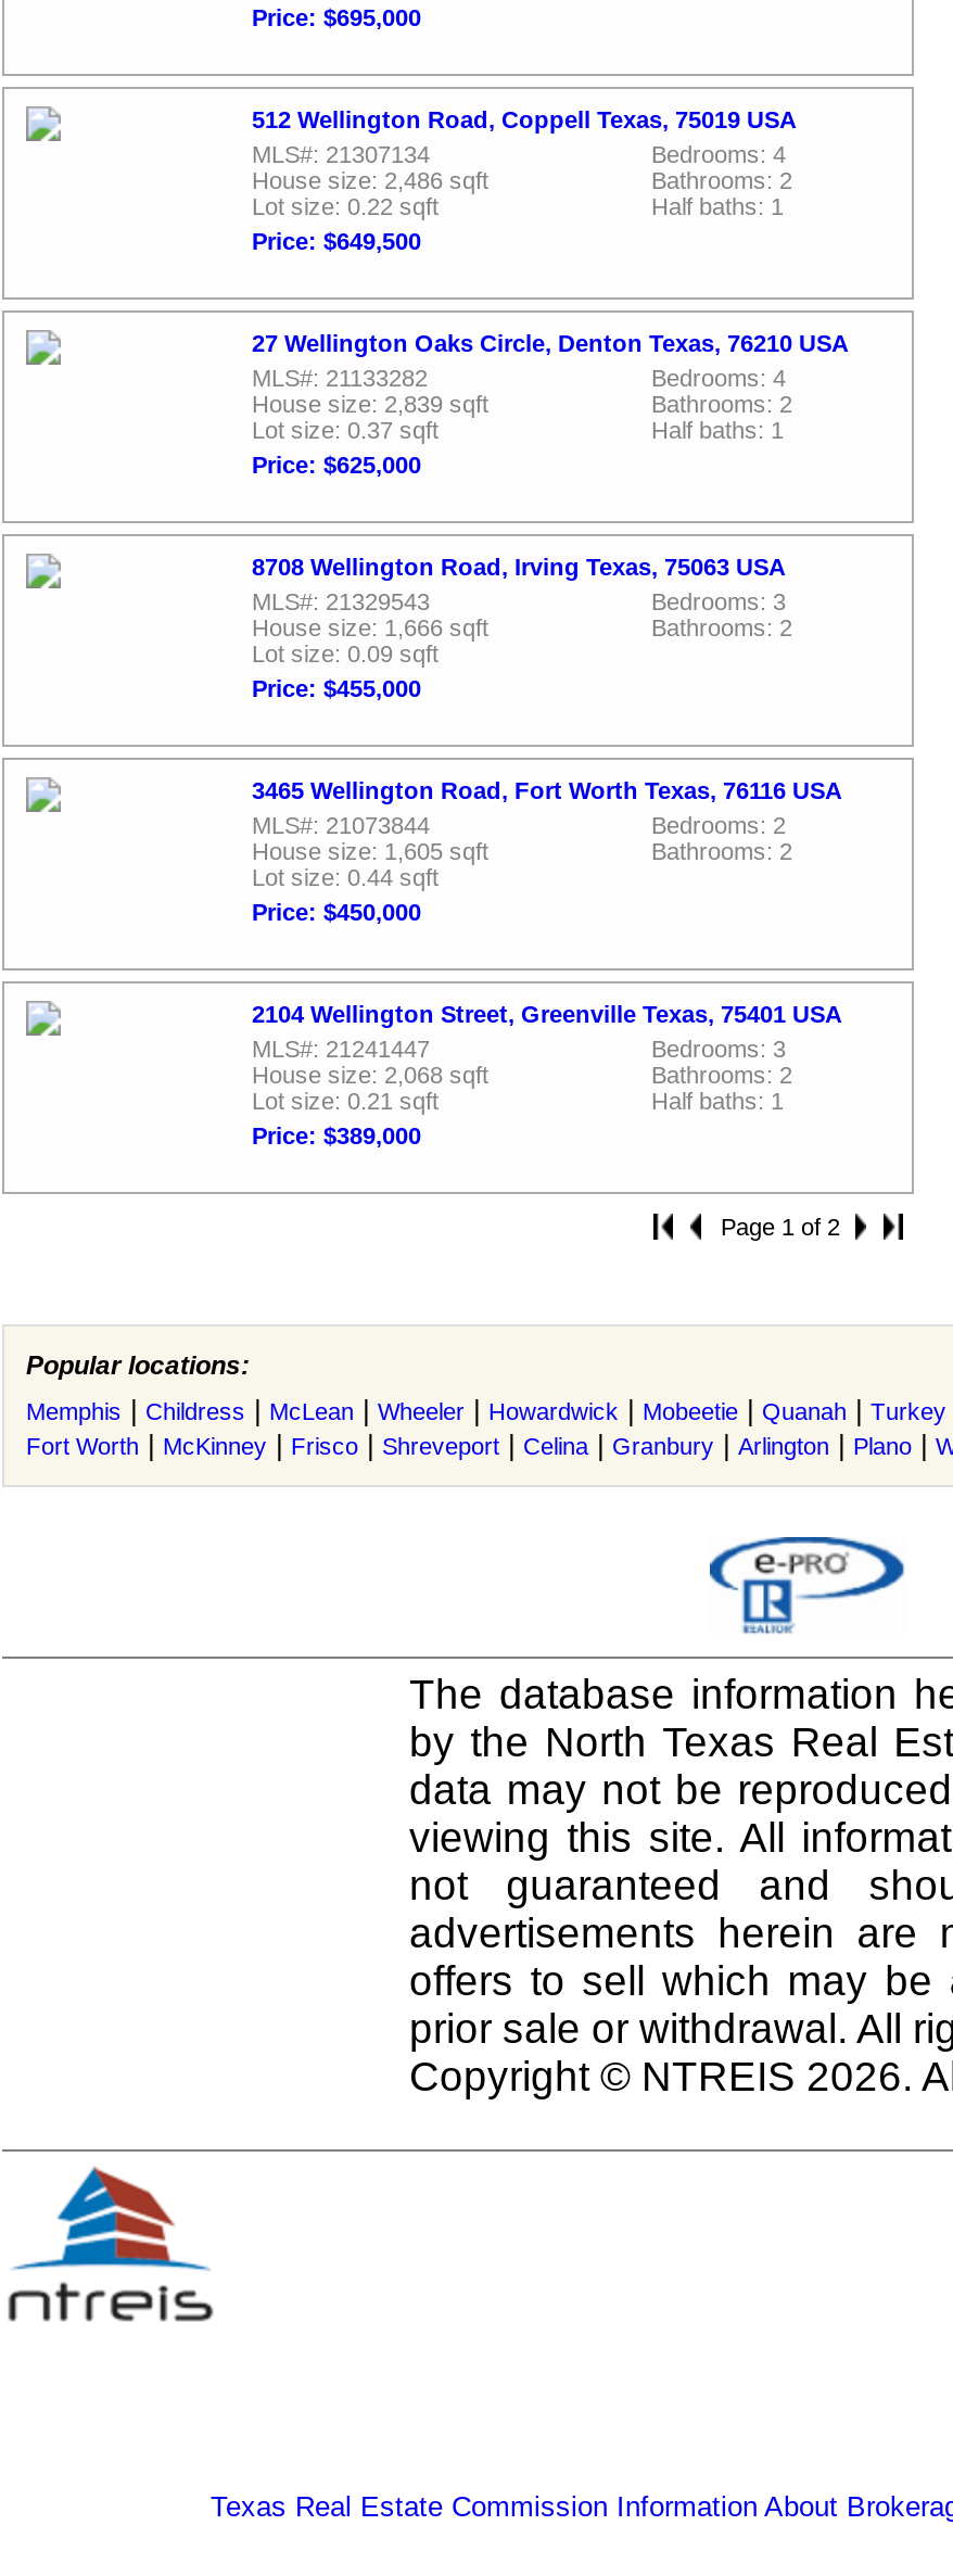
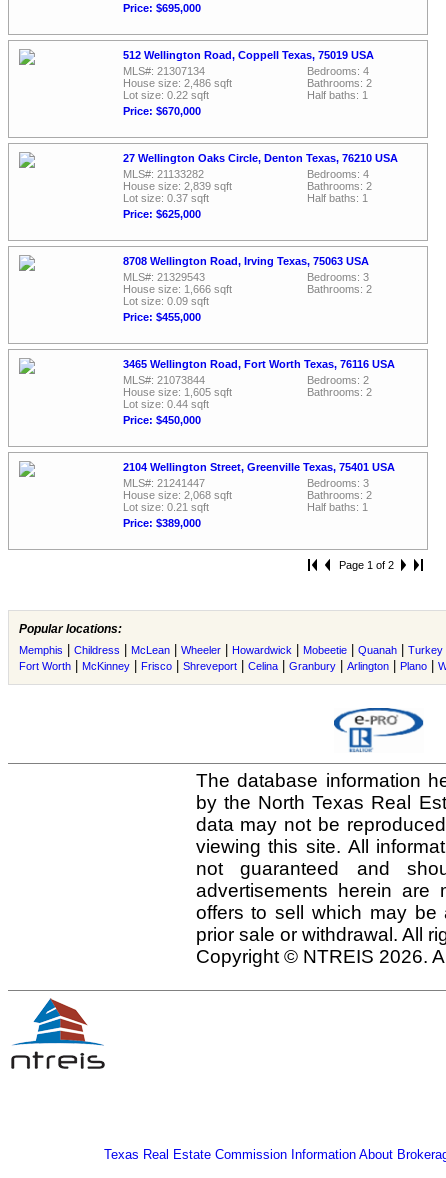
[252,228,421,254] Price: $649,500 -> [123,105,201,117] Price: $670,000

